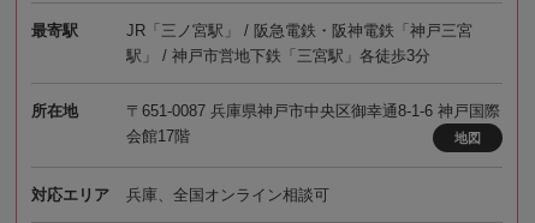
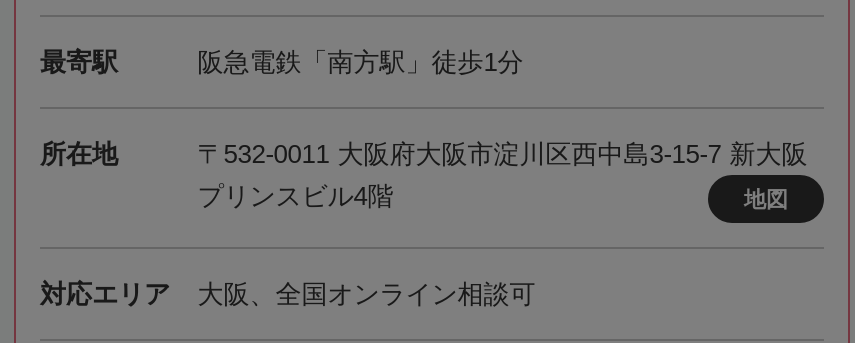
[126,21,472,64] JR「三ノ宮駅」 / 阪急電鉄・阪神電鉄「神戸三宮 | 駅」 / 神戸市営地下鉄「三宮駅」各徒歩3分 -> [197,48,523,78] 阪急電鉄「南方駅」徒歩1分
[126,101,500,145] 〒651-0087 兵庫県神戸市中央区御幸通8-1-6 神戸国際 | 会館17階 -> [197,140,807,212] 〒532-0011 大阪府大阪市淀川区西中島3-15-7 新大阪 | プリンスビル4階
[126,185,329,203] 兵庫、全国オンライン相談可 -> [197,280,535,310] 大阪、全国オンライン相談可

